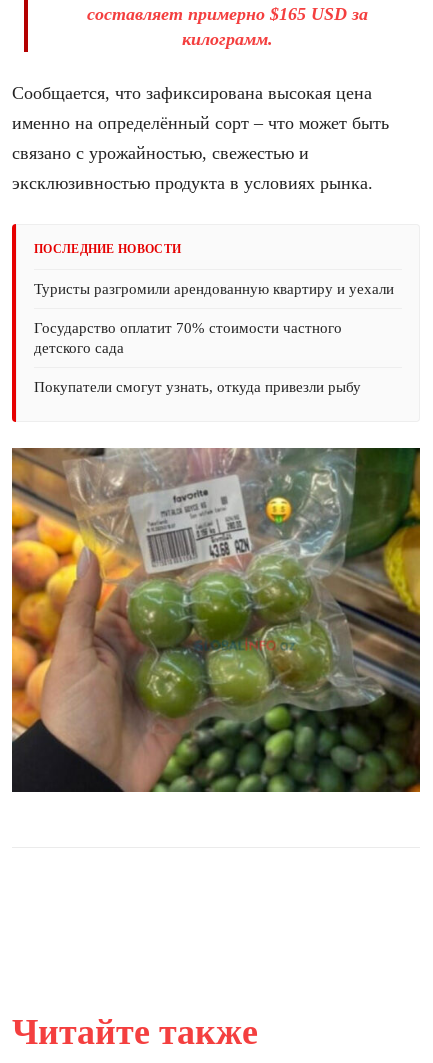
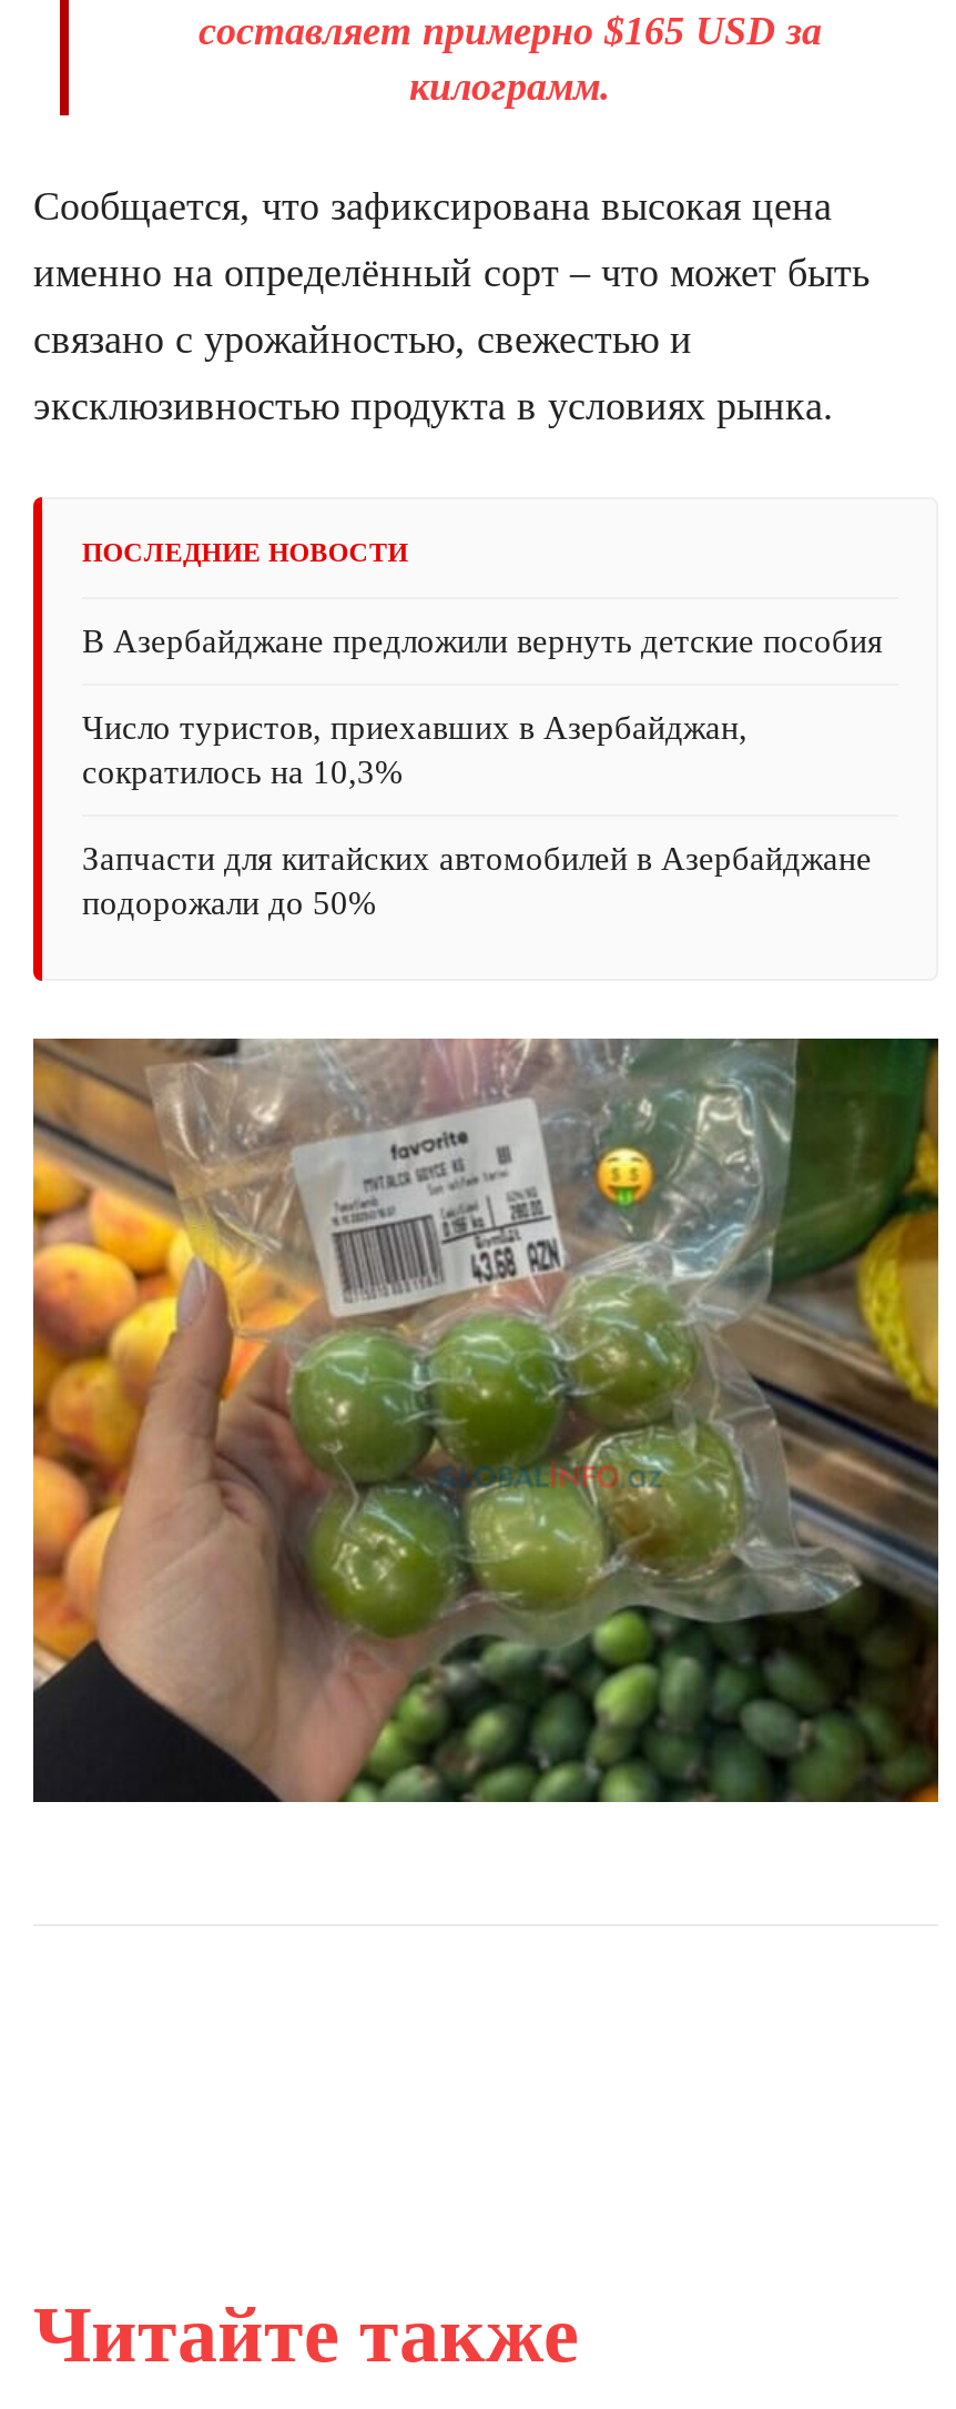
[34,281,394,297] Туристы разгромили арендованную квартиру и уехали -> [82,623,883,659] В Азербайджане предложили вернуть детские пособия
[34,320,342,356] Государство оплатит 70% стоимости частного | детского сада -> [82,710,747,790] Число туристов, приехавших в Азербайджан, | сократилось на 10,3%
[34,379,361,395] Покупатели смогут узнать, откуда привезли рыбу -> [82,841,872,921] Запчасти для китайских автомобилей в Азербайджане | подорожали до 50%

